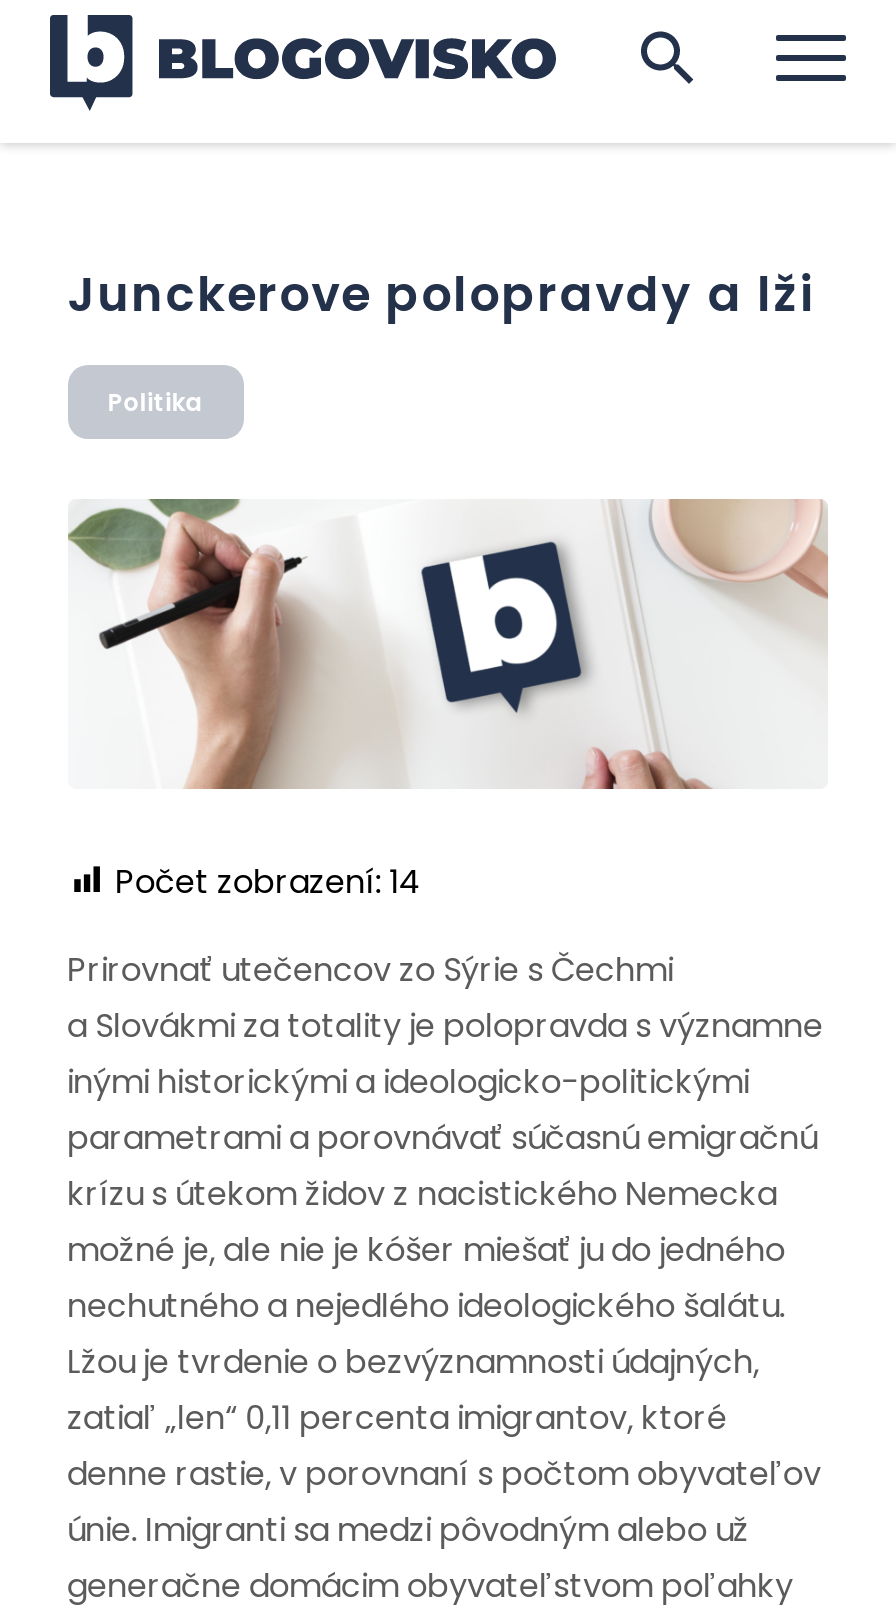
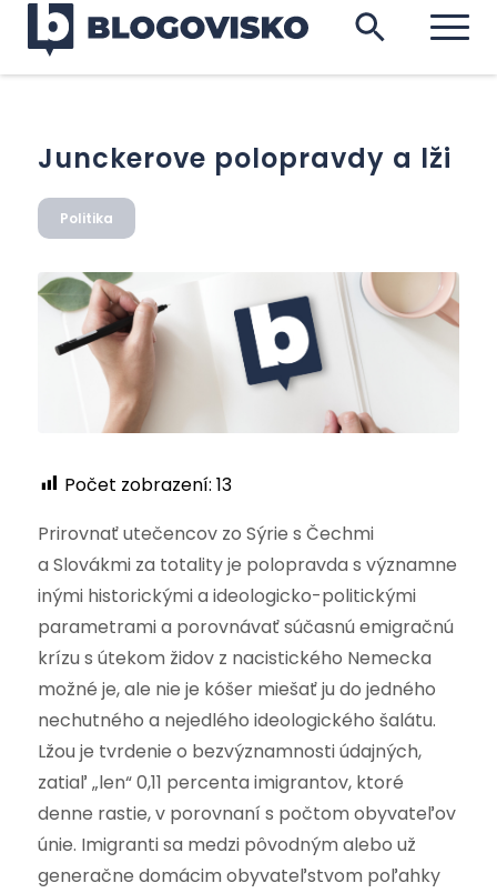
[115,858,421,904] Počet zobrazení: 14 -> [64,472,231,497] Počet zobrazení: 13

